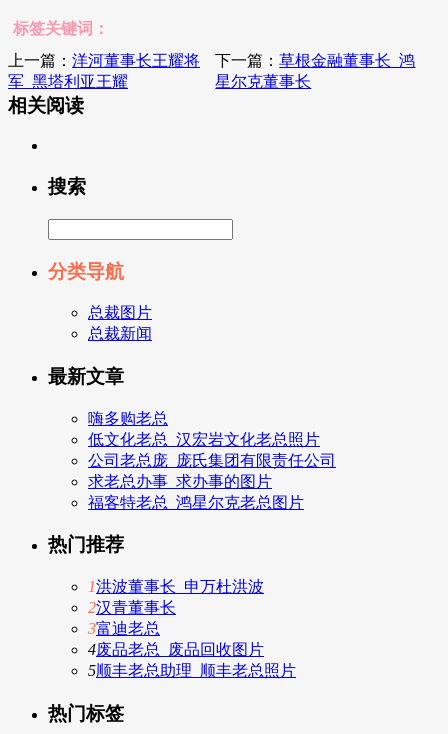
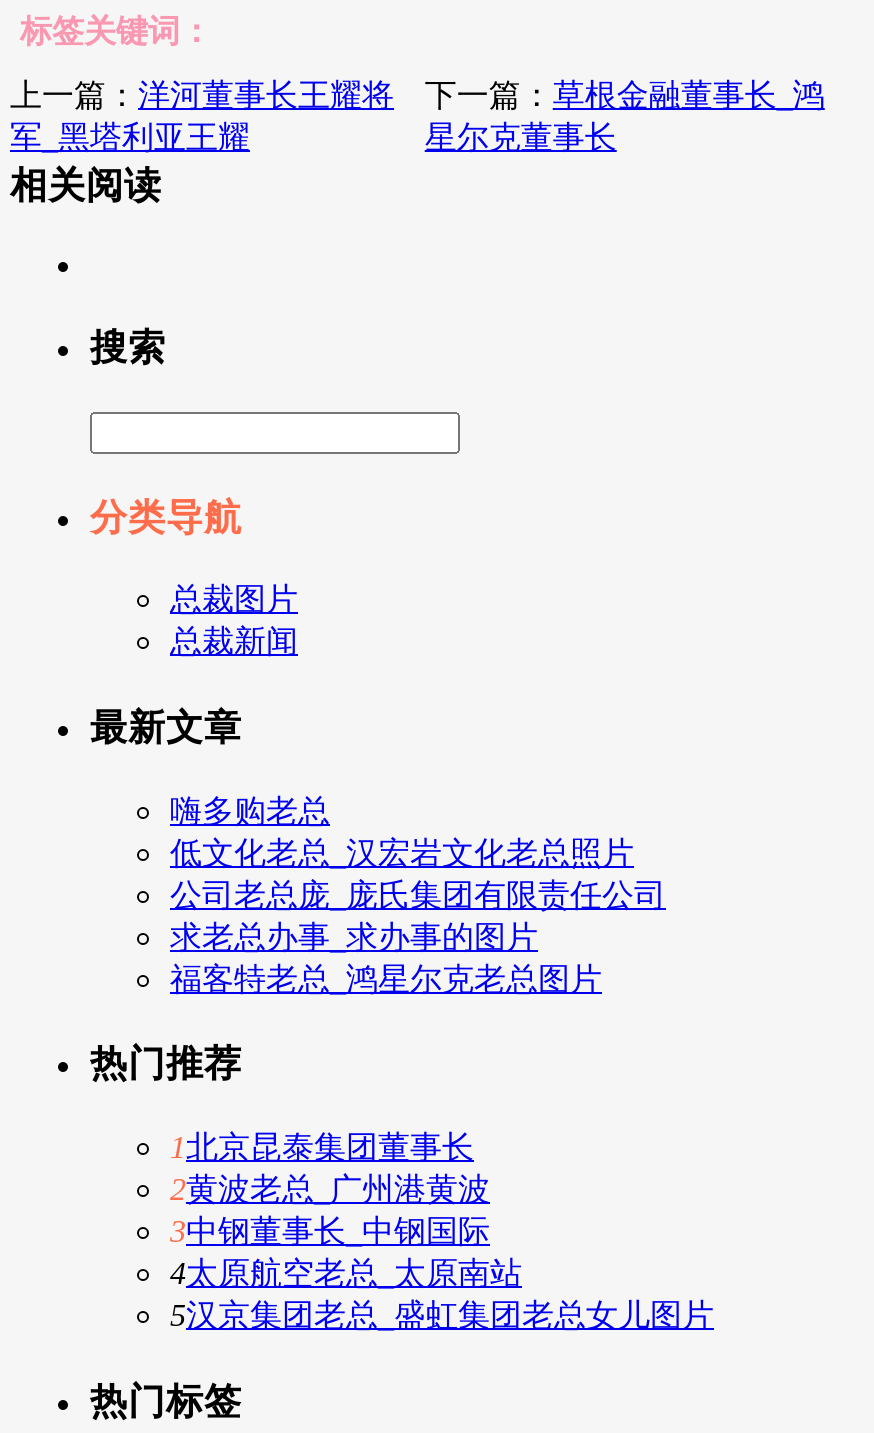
[88,578,296,679] 1洪波董事长_申万杜洪波 | 2汉青董事长 | 3富迪老总 | 4废品老总_废品回收图片 | 5顺丰老总助理_顺丰老总照片 -> [170,1130,714,1332] 1北京昆泰集团董事长 | 2黄波老总_广州港黄波 | 3中钢董事长_中钢国际 | 4太原航空老总_太原南站 | 5汉京集团老总_盛虹集团老总女儿图片

